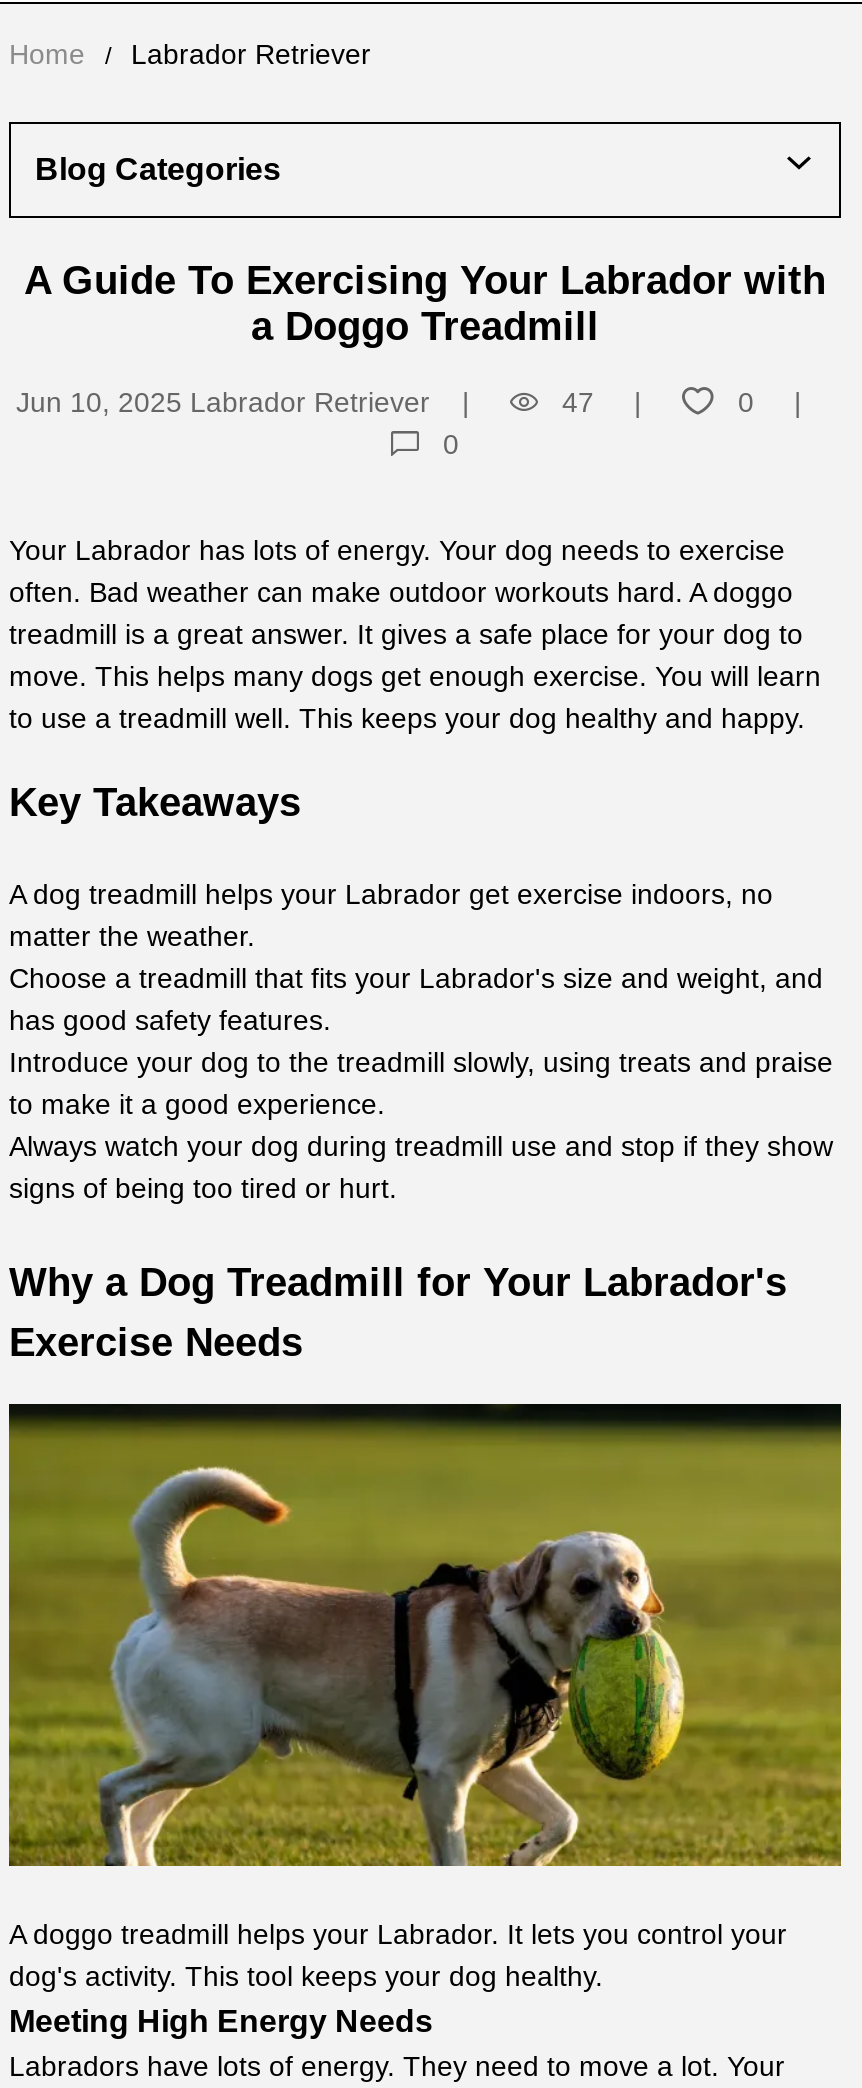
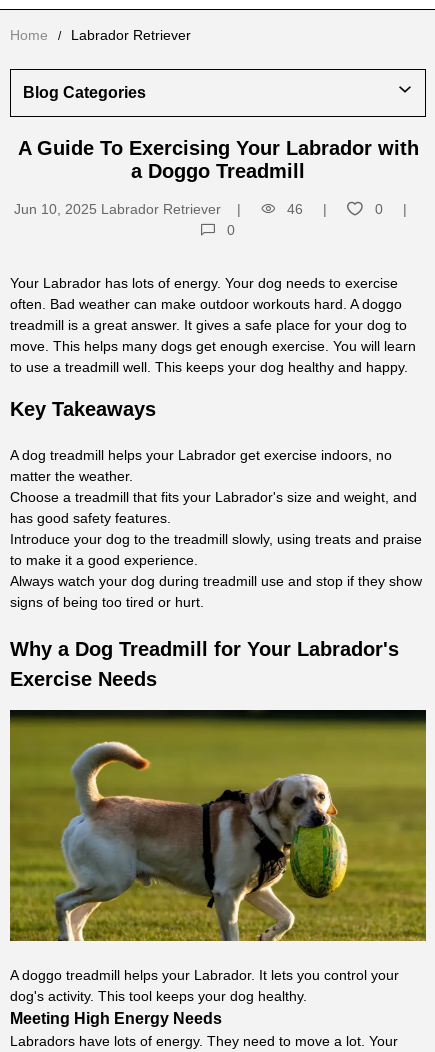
[562,386,594,418] 47 -> [286,201,302,217] 46

